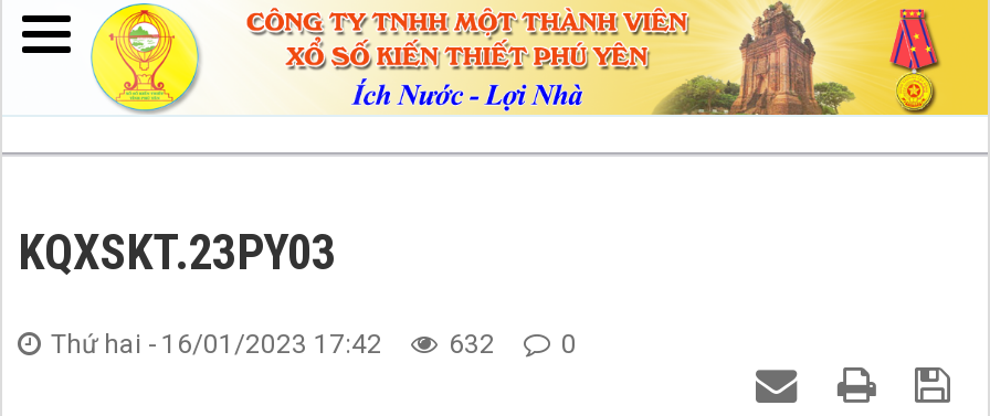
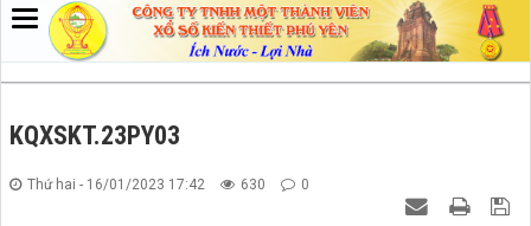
[449,329,495,360] 632 -> [241,176,265,193] 630

